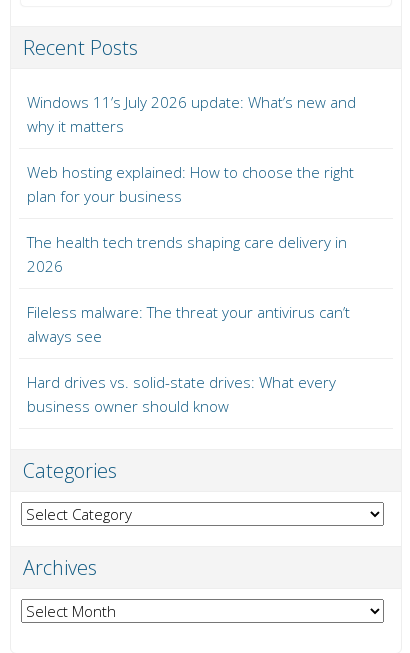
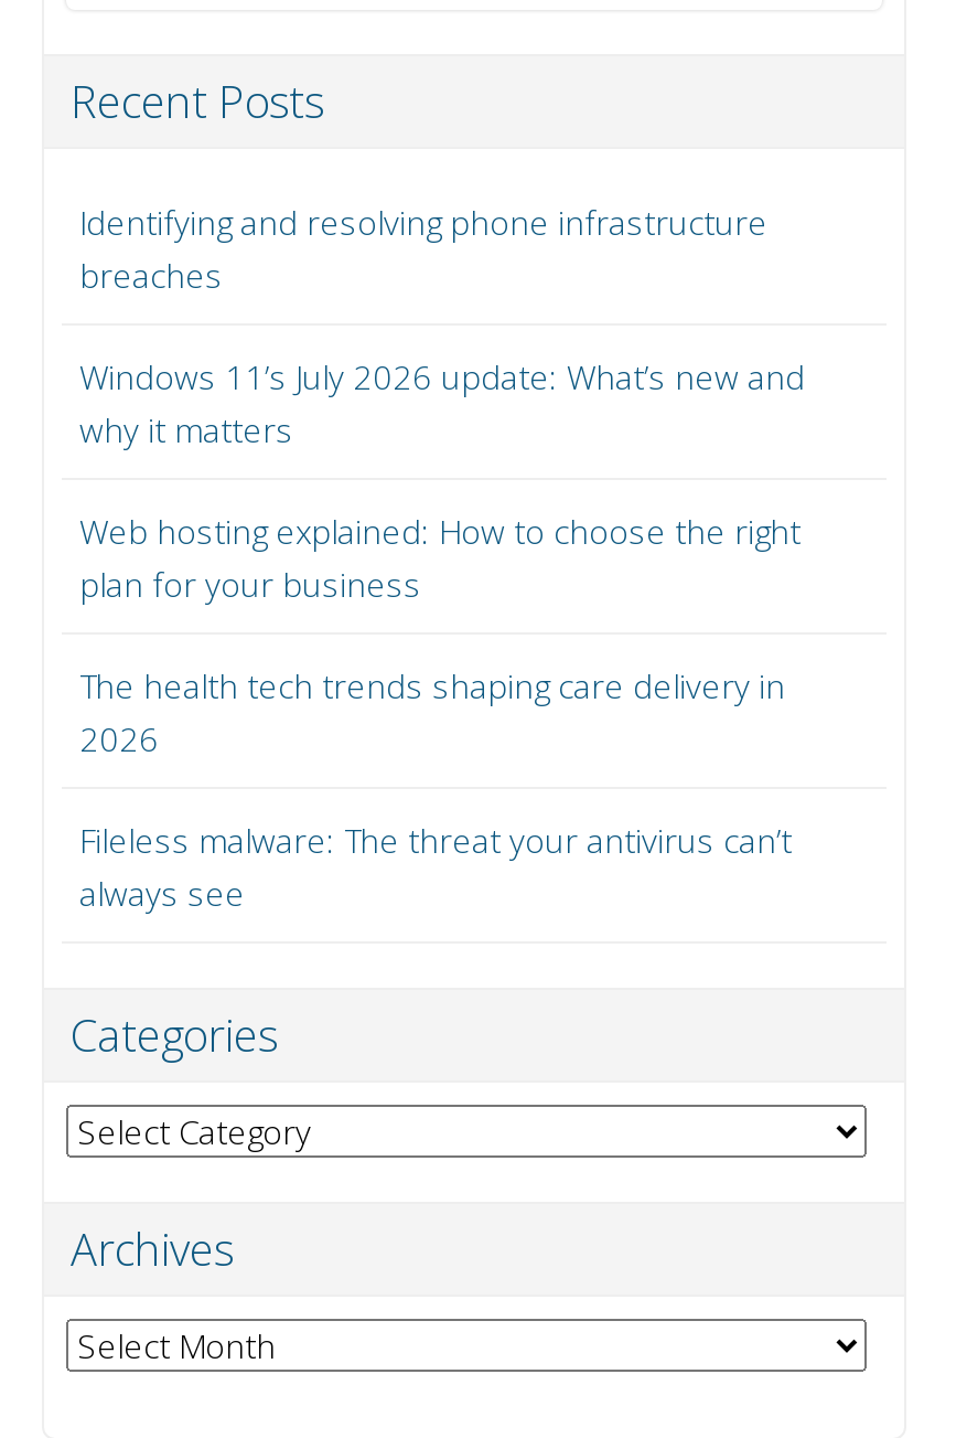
none -> [79,200,767,297] Identifying and resolving phone infrastructure | breaches
moved [27,92,356,346] -> [79,354,805,915]: Windows 11’s July 2026 update: What’s new and | why it matters | Web hosting explained: How to choose the right | plan for your business | The health tech trends shaping care delivery in | 2026 | Fileless malware: The threat your antivirus can’t | always see
[27,372,336,416] Hard drives vs. solid-state drives: What every | business owner should know -> none

